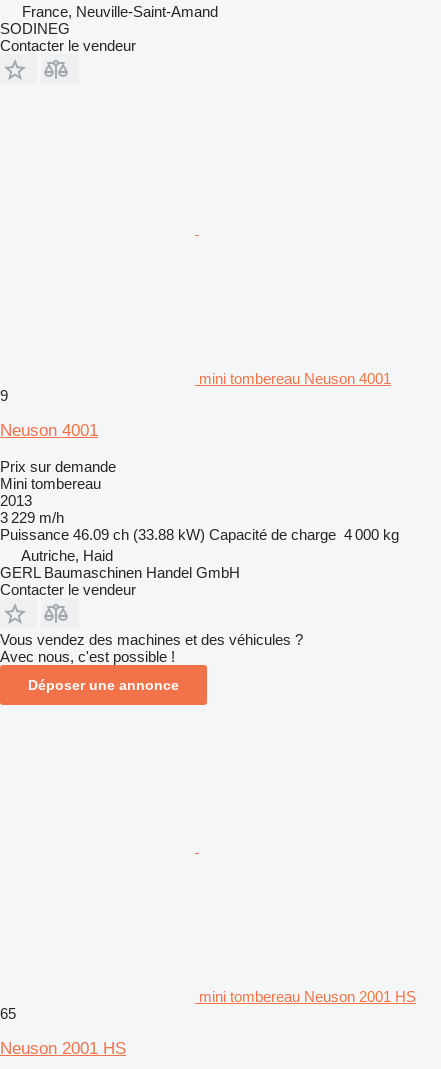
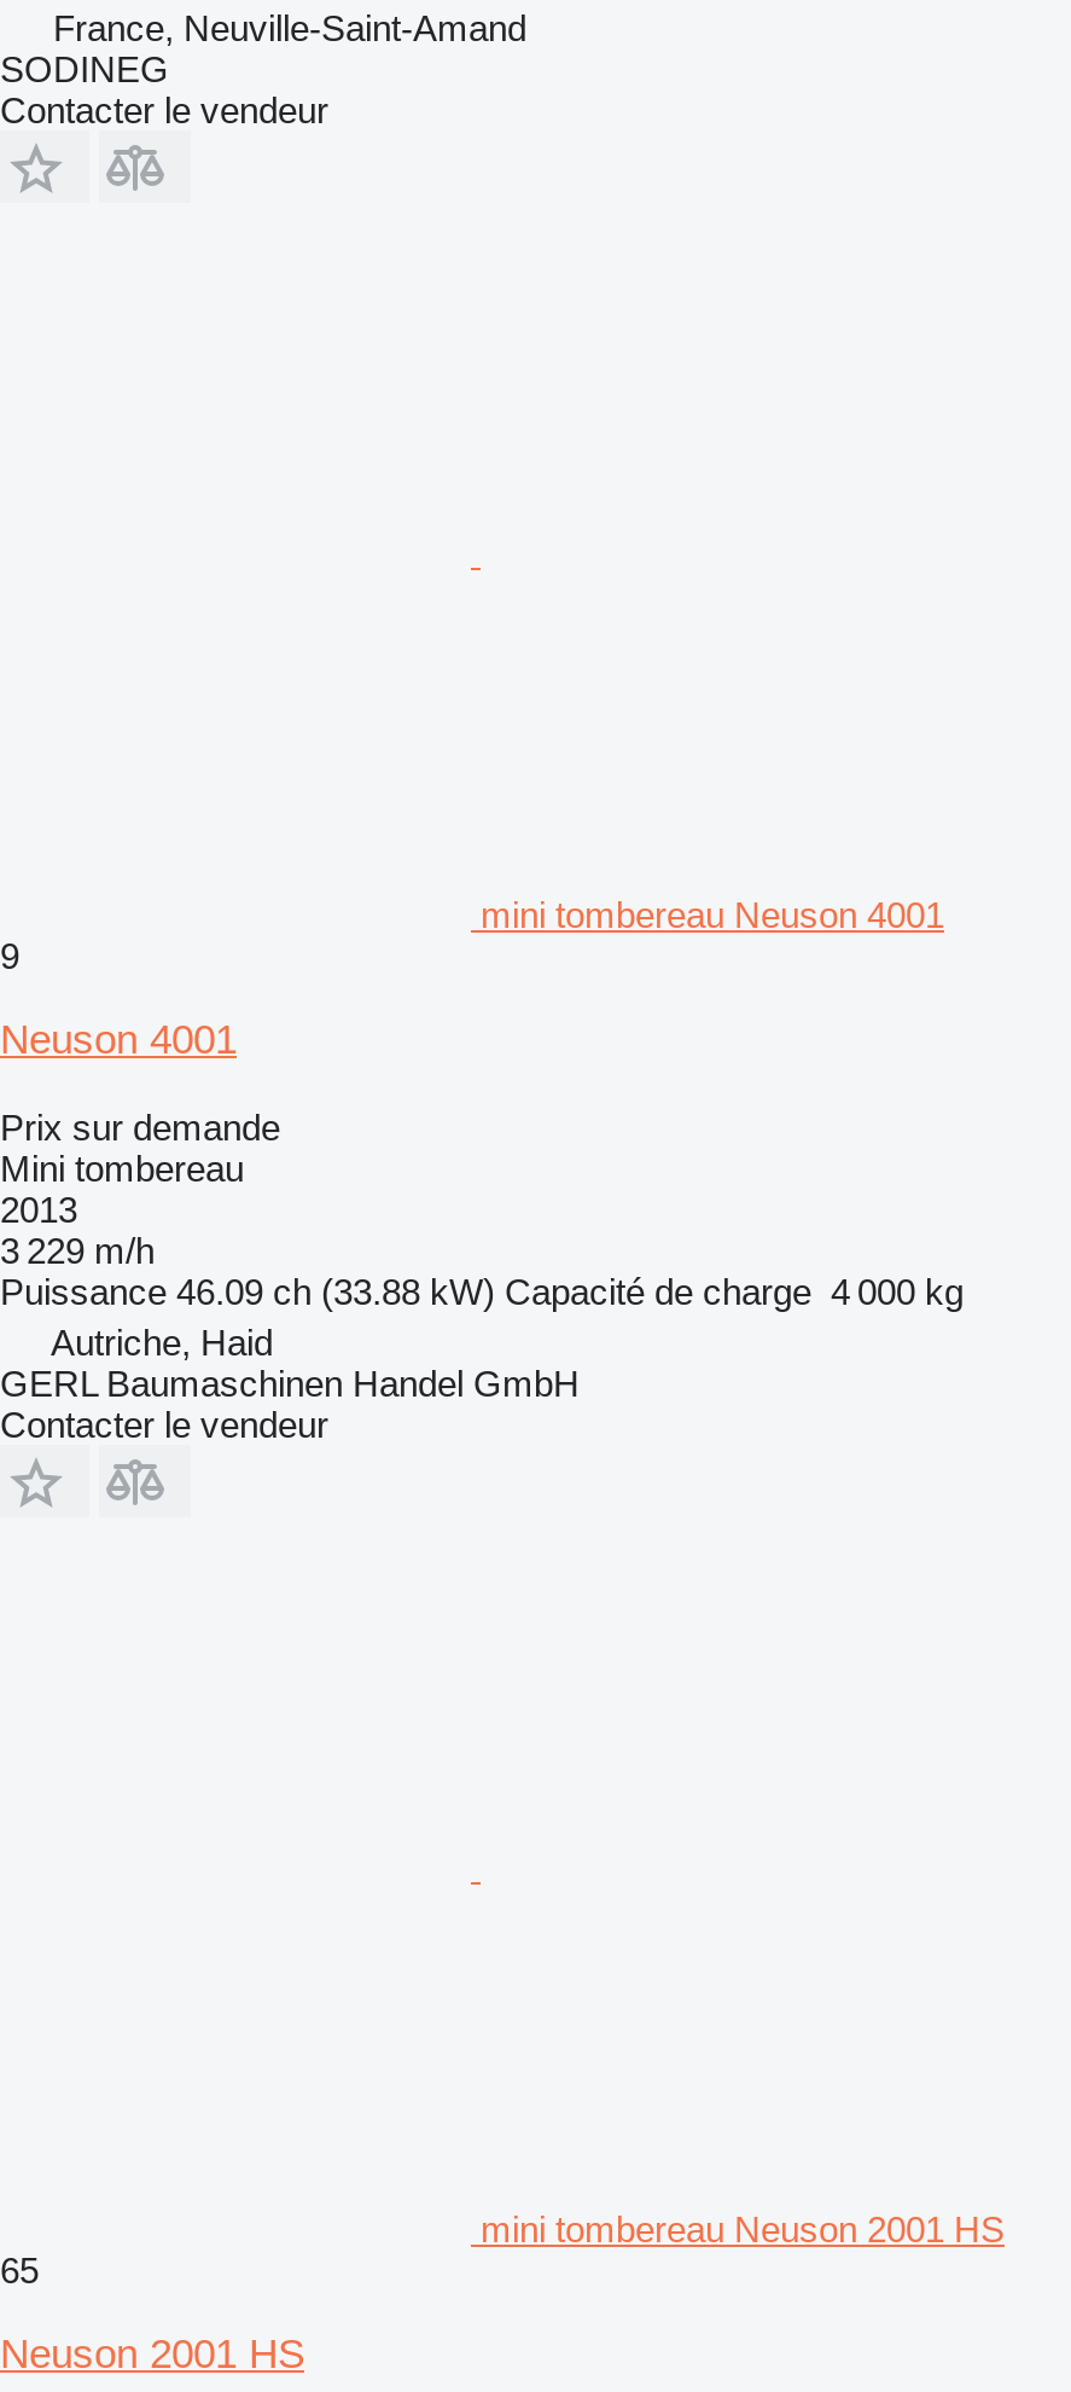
[0,631,303,693] Vous vendez des machines et des véhicules ? | Avec nous, c'est possible ! | Déposer une annonce -> none

